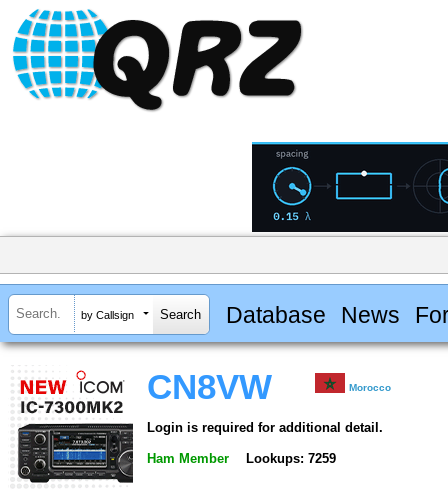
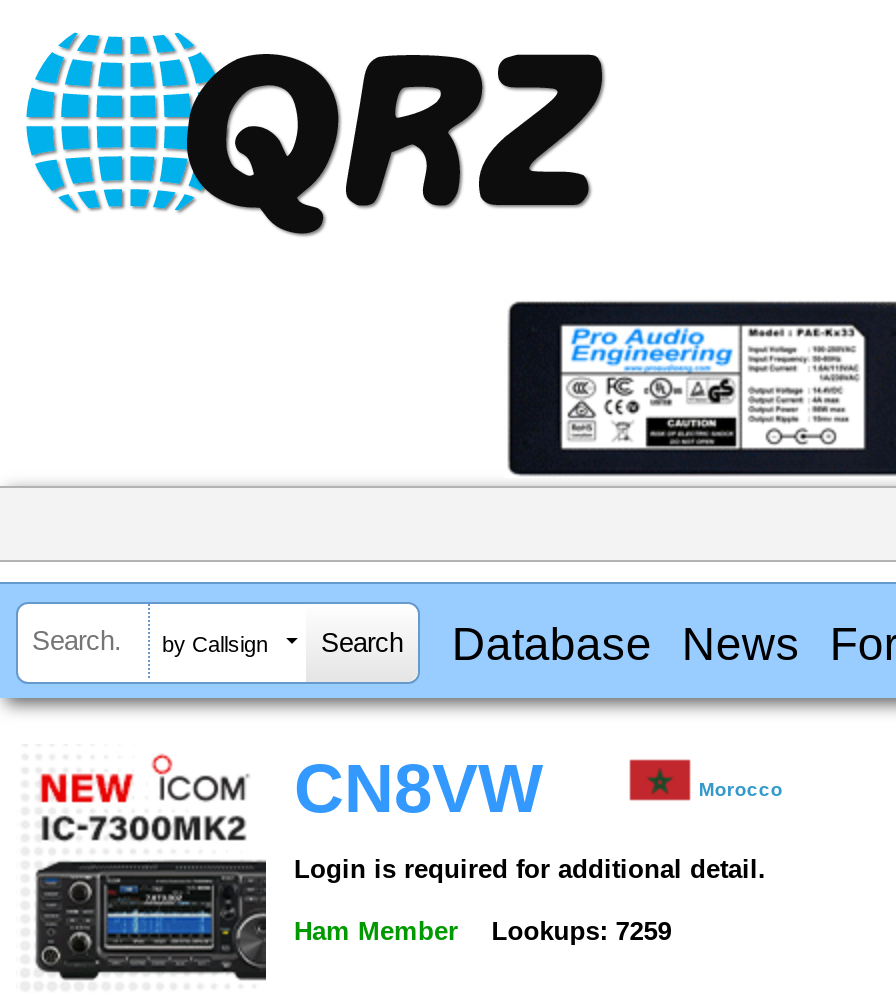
[251,141,445,233] [image] -> [504,298,890,478] [image]

